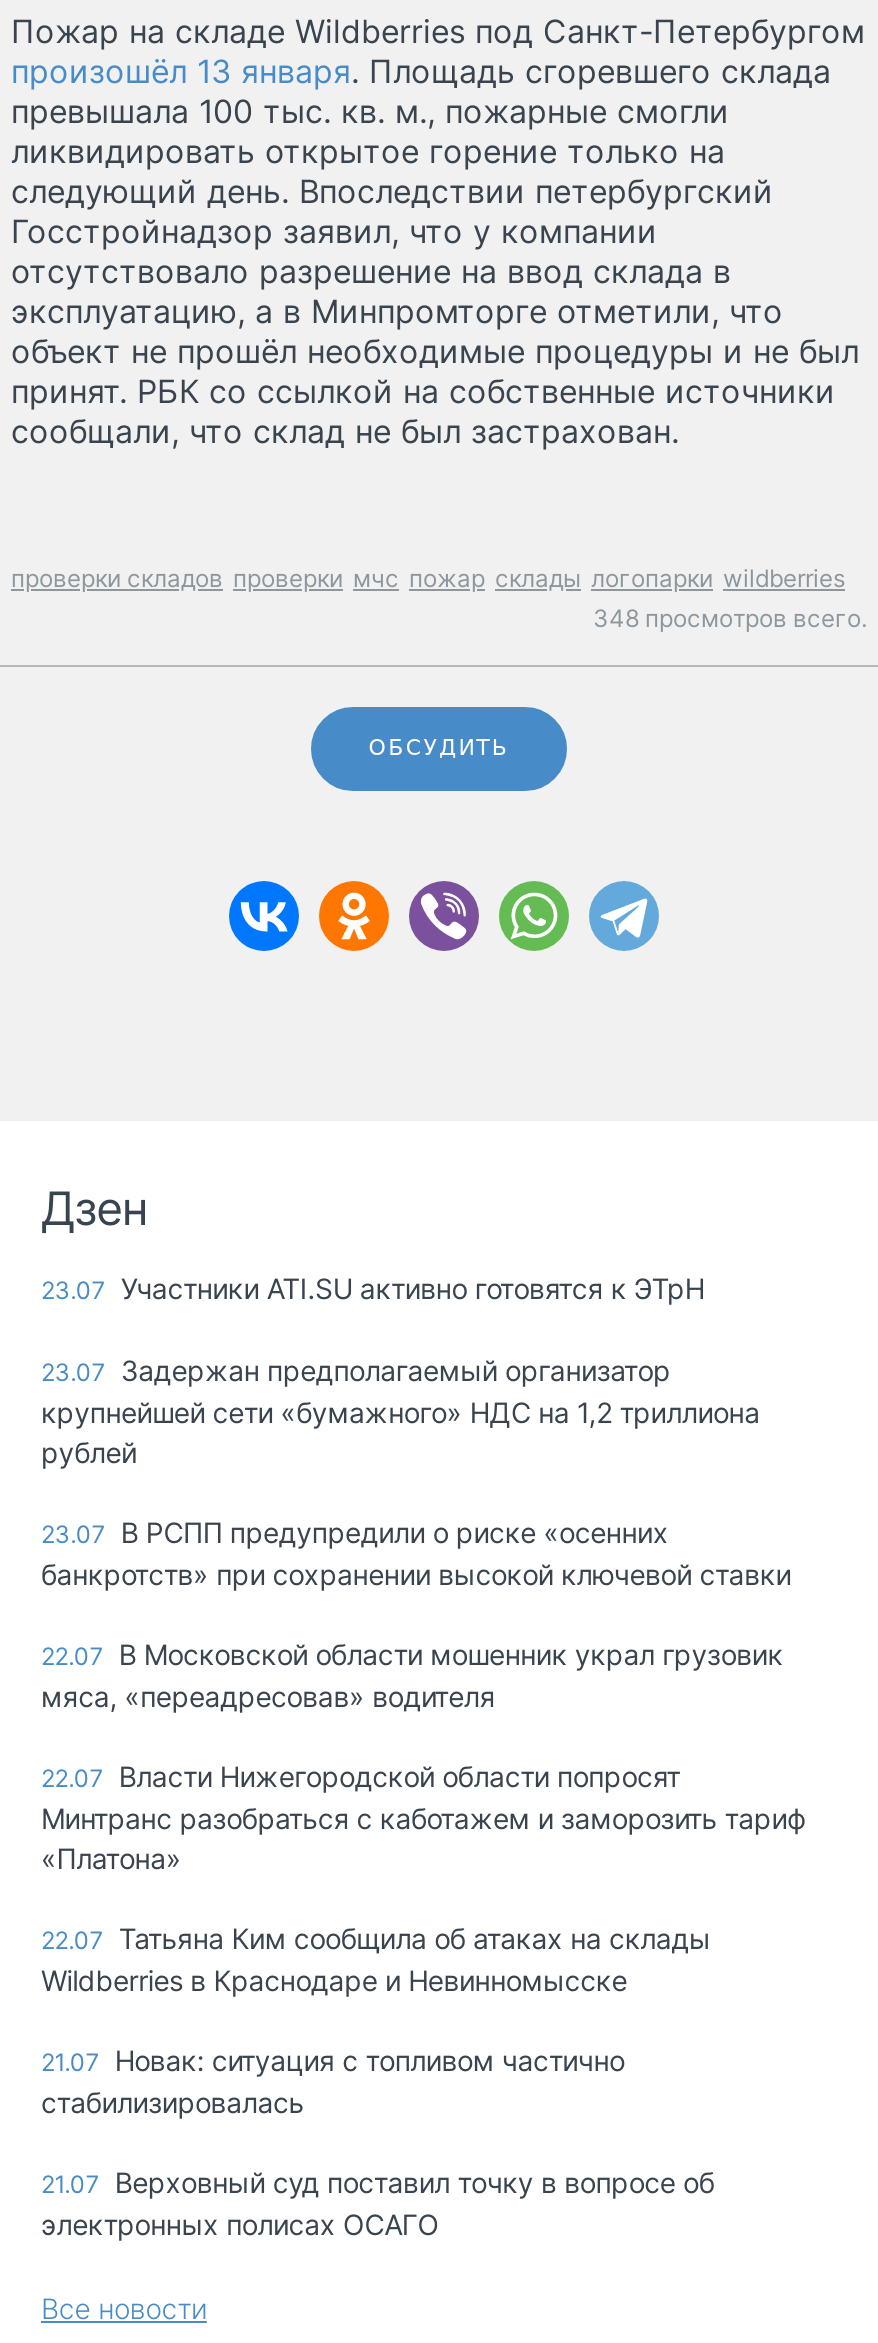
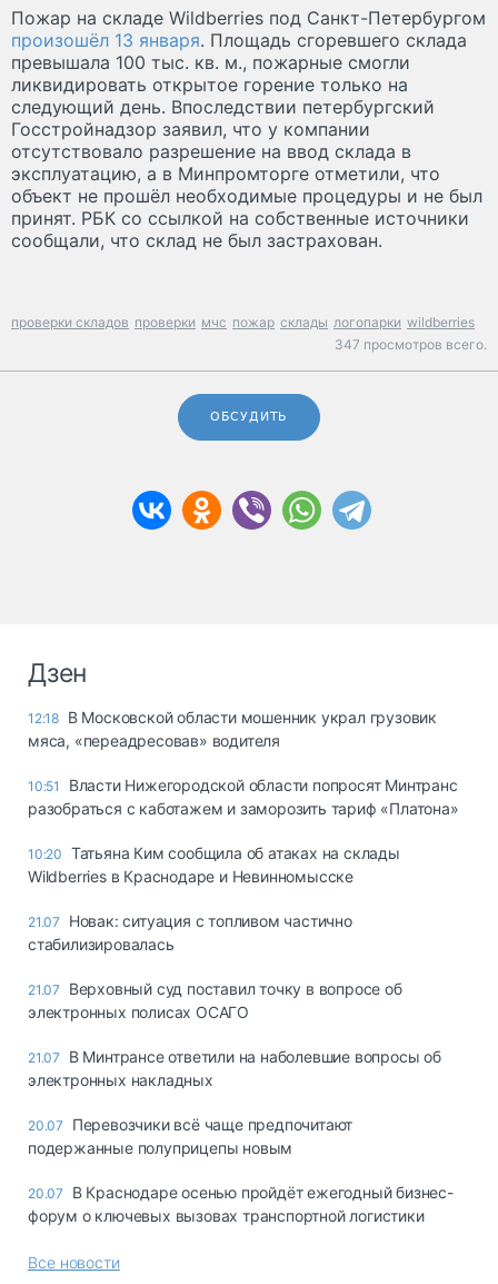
[593,603,867,633] 348 просмотров всего. -> [335,336,487,353] 347 просмотров всего.
[41,1271,791,1671] 23.07 Участники ATI.SU активно готовятся к ЭТрН | 23.07 Задержан предполагаемый организатор | крупнейшей сети «бумажного» НДС на 1,2 триллиона | рублей | 23.07 В РСПП предупредили о риске «осенних | банкротств» при сохранении высокой ключевой ставки | 22.07 В Московской области мошенник украл грузовик -> [28,708,437,727] 12:18 В Московской области мошенник украл грузовик
moved [41,1679,495,1713] -> [28,731,280,750]: мяса, «переадресовав» водителя
[41,1759,807,1875] 22.07 Власти Нижегородской области попросят | Минтранс разобраться с каботажем и заморозить тариф | «Платона» -> [28,776,459,818] 10:51 Власти Нижегородской области попросят Минтранс | разобраться с каботажем и заморозить тариф «Платона»
[41,1921,711,1955] 22.07 Татьяна Ким сообщила об атаках на склады -> [28,844,400,862] 10:20 Татьяна Ким сообщила об атаках на склады
moved [41,1963,714,2241] -> [28,867,402,1022]: Wildberries в Краснодаре и Невинномысске | 21.07 Новак: ситуация с топливом частично | стабилизировалась | 21.07 Верховный суд поставил точку в вопросе об | электронных полисах ОСАГО
none -> [28,1047,453,1225] 21.07 В Минтрансе ответили на наболевшие вопросы об | электронных накладных | 20.07 Перевозчики всё чаще предпочитают | подержанные полуприцепы новым | 20.07 В Краснодаре осенью пройдёт ежегодный бизнес- | форум о ключевых вызовах транспортной логистики

